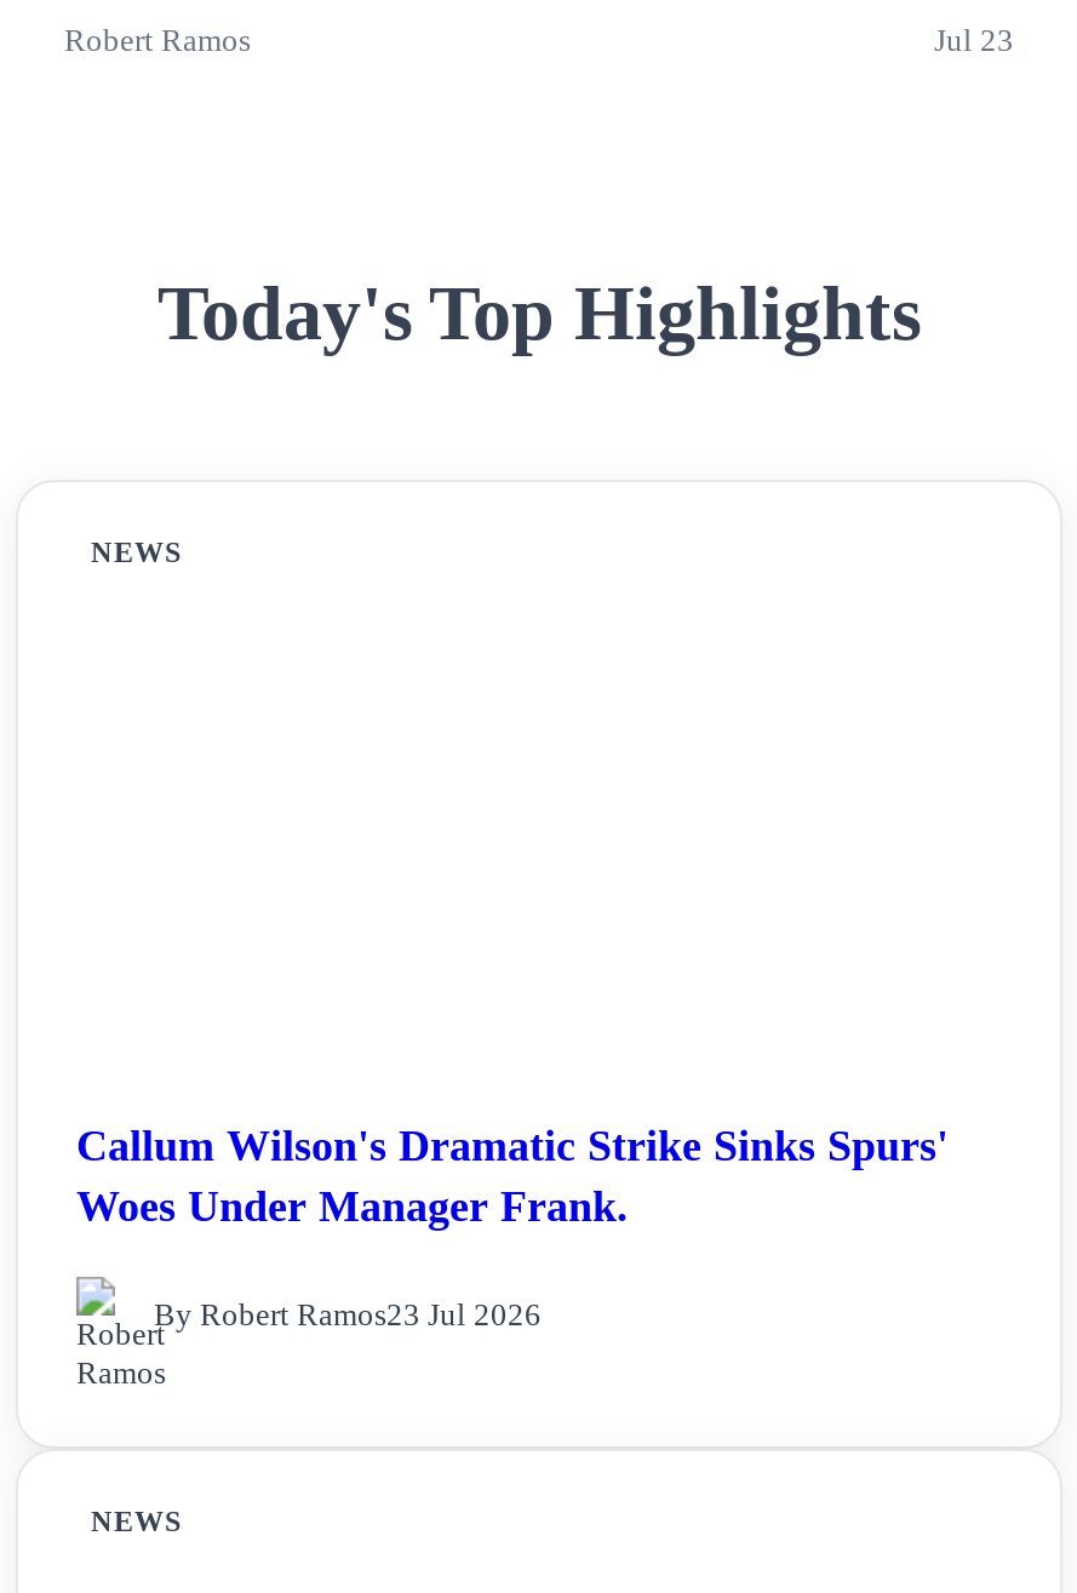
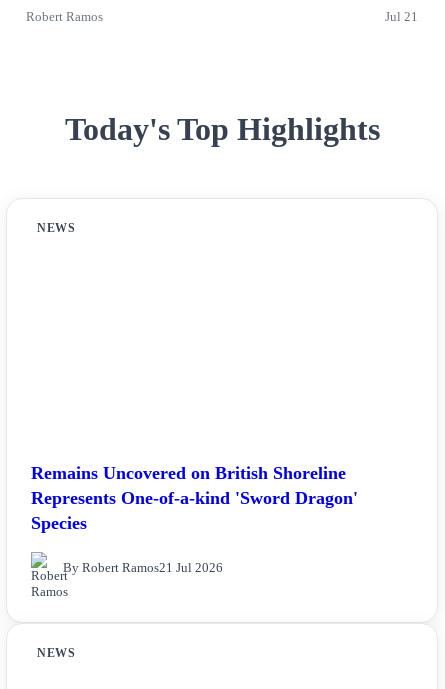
[934,24,1014,58] Jul 23 -> [385,10,418,24] Jul 21
[76,1123,949,1232] Callum Wilson's Dramatic Strike Sinks Spurs' | Woes Under Manager Frank. -> [31,463,358,533] Remains Uncovered on British Shoreline | Represents One-of-a-kind 'Sword Dragon' | Species
[154,1297,542,1334] By Robert Ramos23 Jul 2026 -> [63,560,223,575] By Robert Ramos21 Jul 2026

